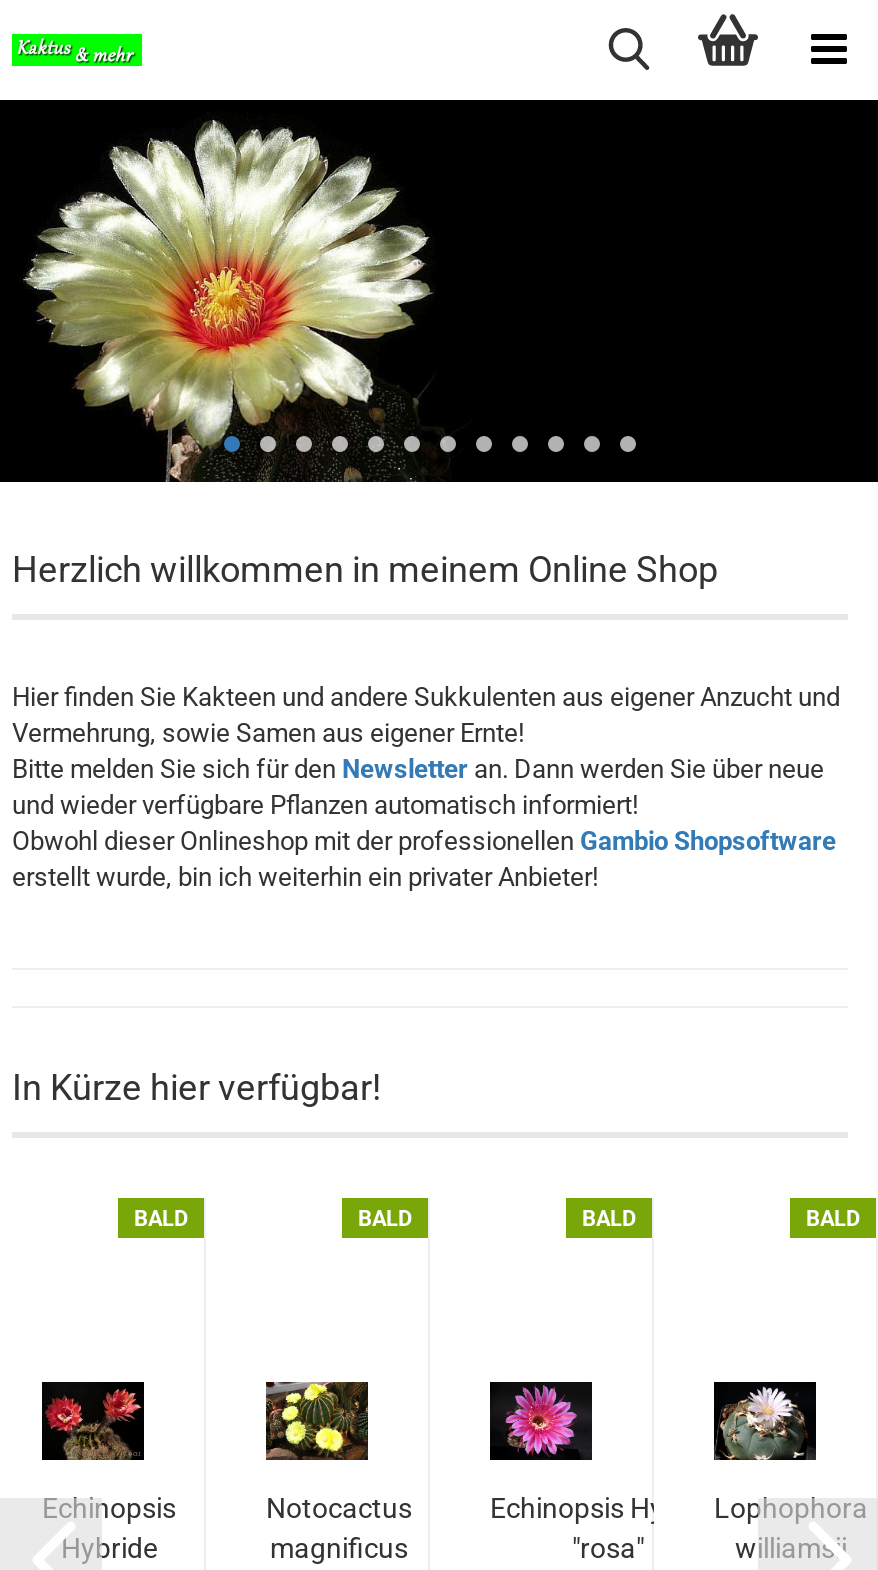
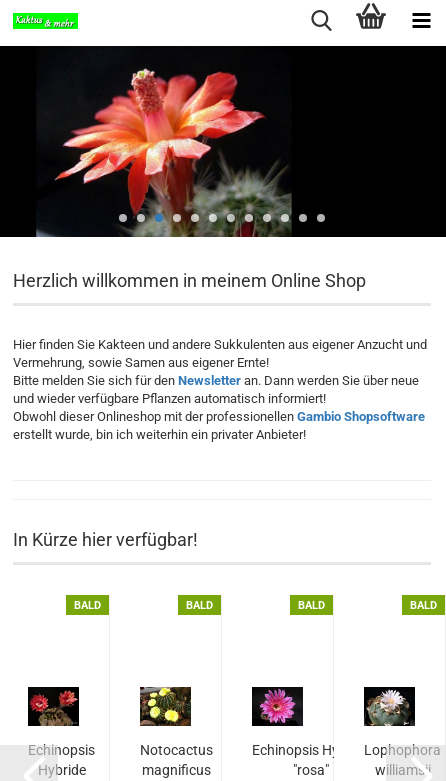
[22,120,568,484] [image] -> [20,57,292,238] [image]

